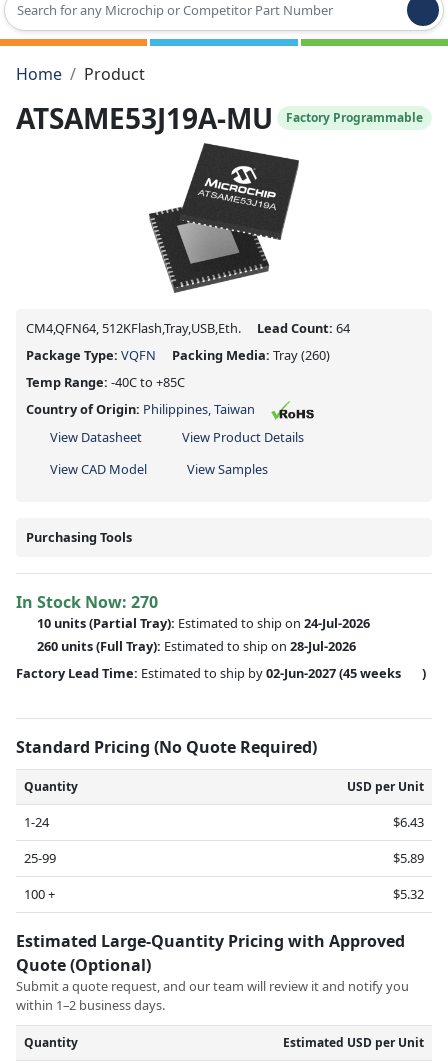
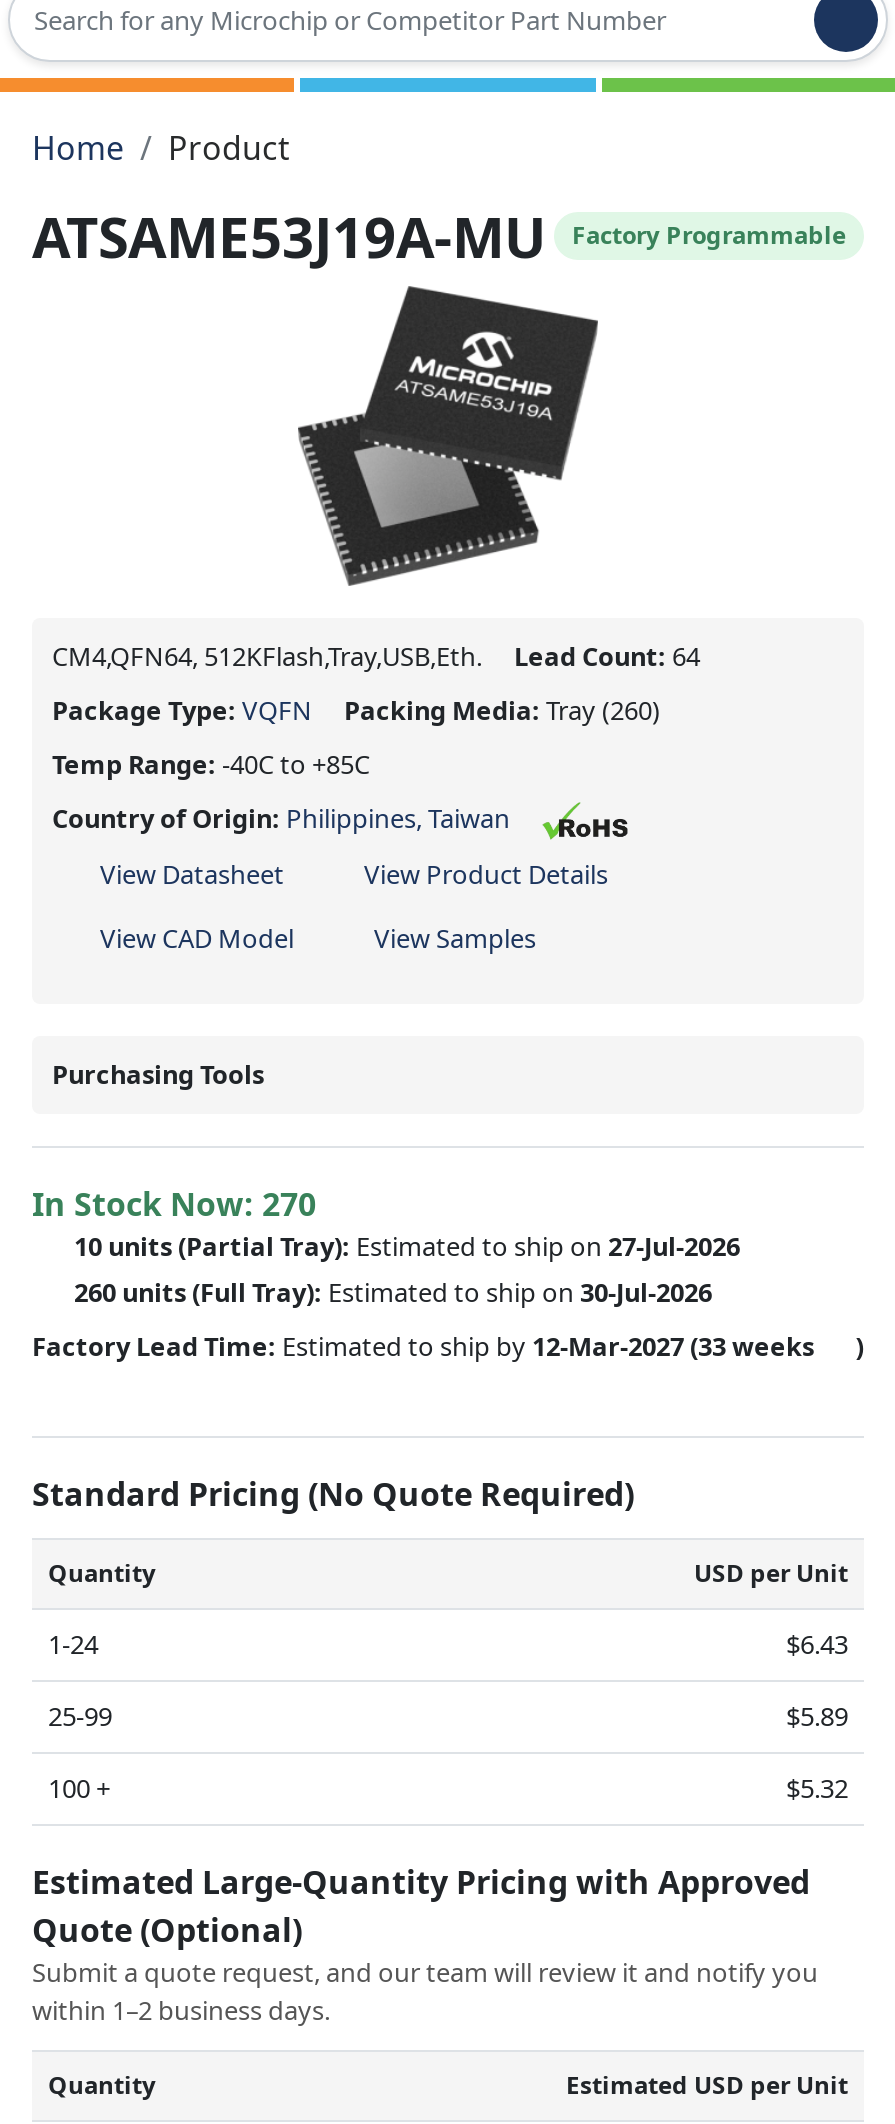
[37,613,370,631] 10 units (Partial Tray): Estimated to ship on 24-Jul-2026 -> [74,1227,740,1263] 10 units (Partial Tray): Estimated to ship on 27-Jul-2026
[37,636,356,654] 260 units (Full Tray): Estimated to ship on 28-Jul-2026 -> [74,1273,712,1309] 260 units (Full Tray): Estimated to ship on 30-Jul-2026
[16,663,401,681] Factory Lead Time: Estimated to ship by 02-Jun-2027 (45 weeks -> [32,1327,814,1363] Factory Lead Time: Estimated to ship by 12-Mar-2027 (33 weeks

